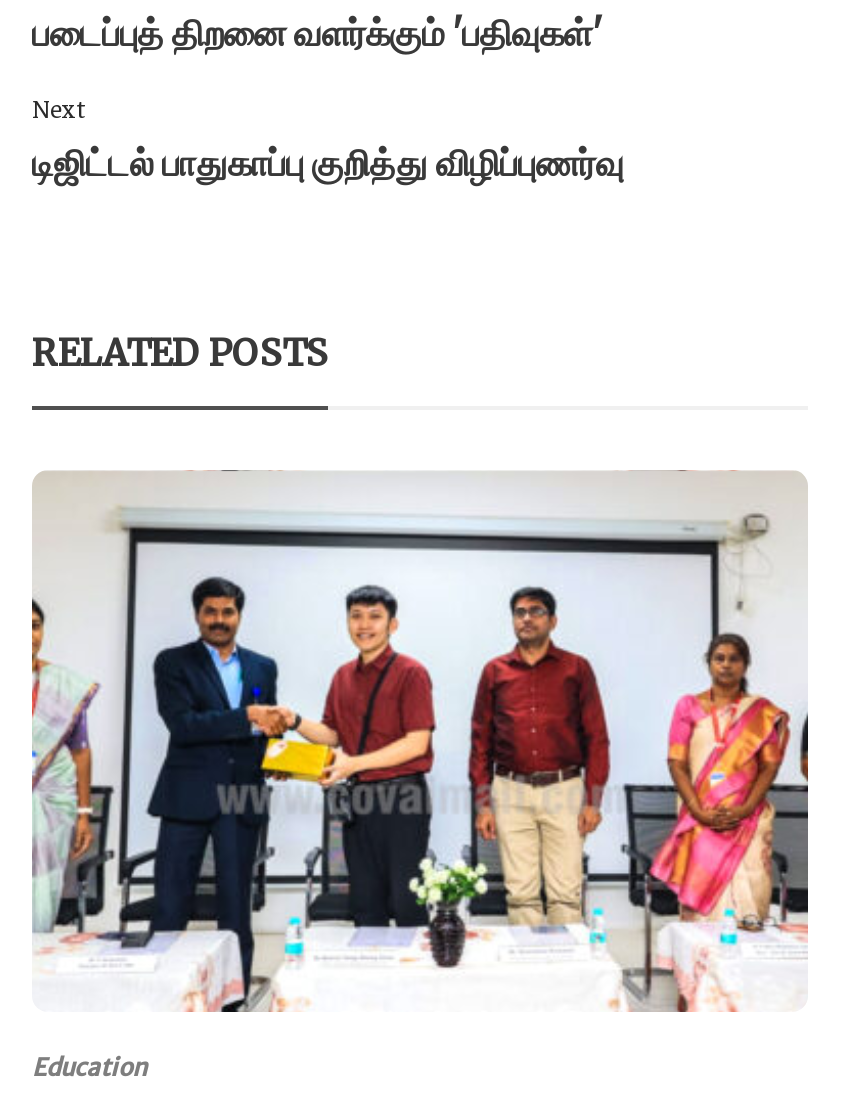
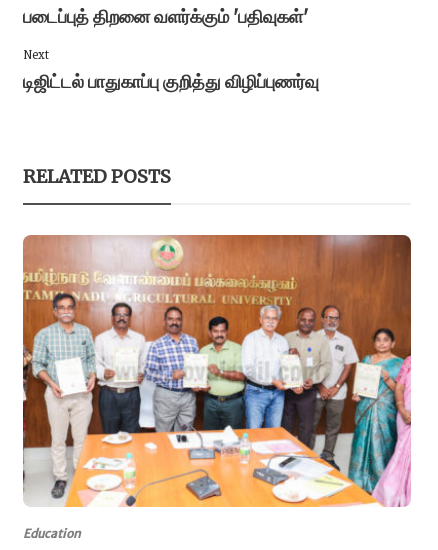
[30,470,810,1014] [image] -> [22,234,412,508] [image]

